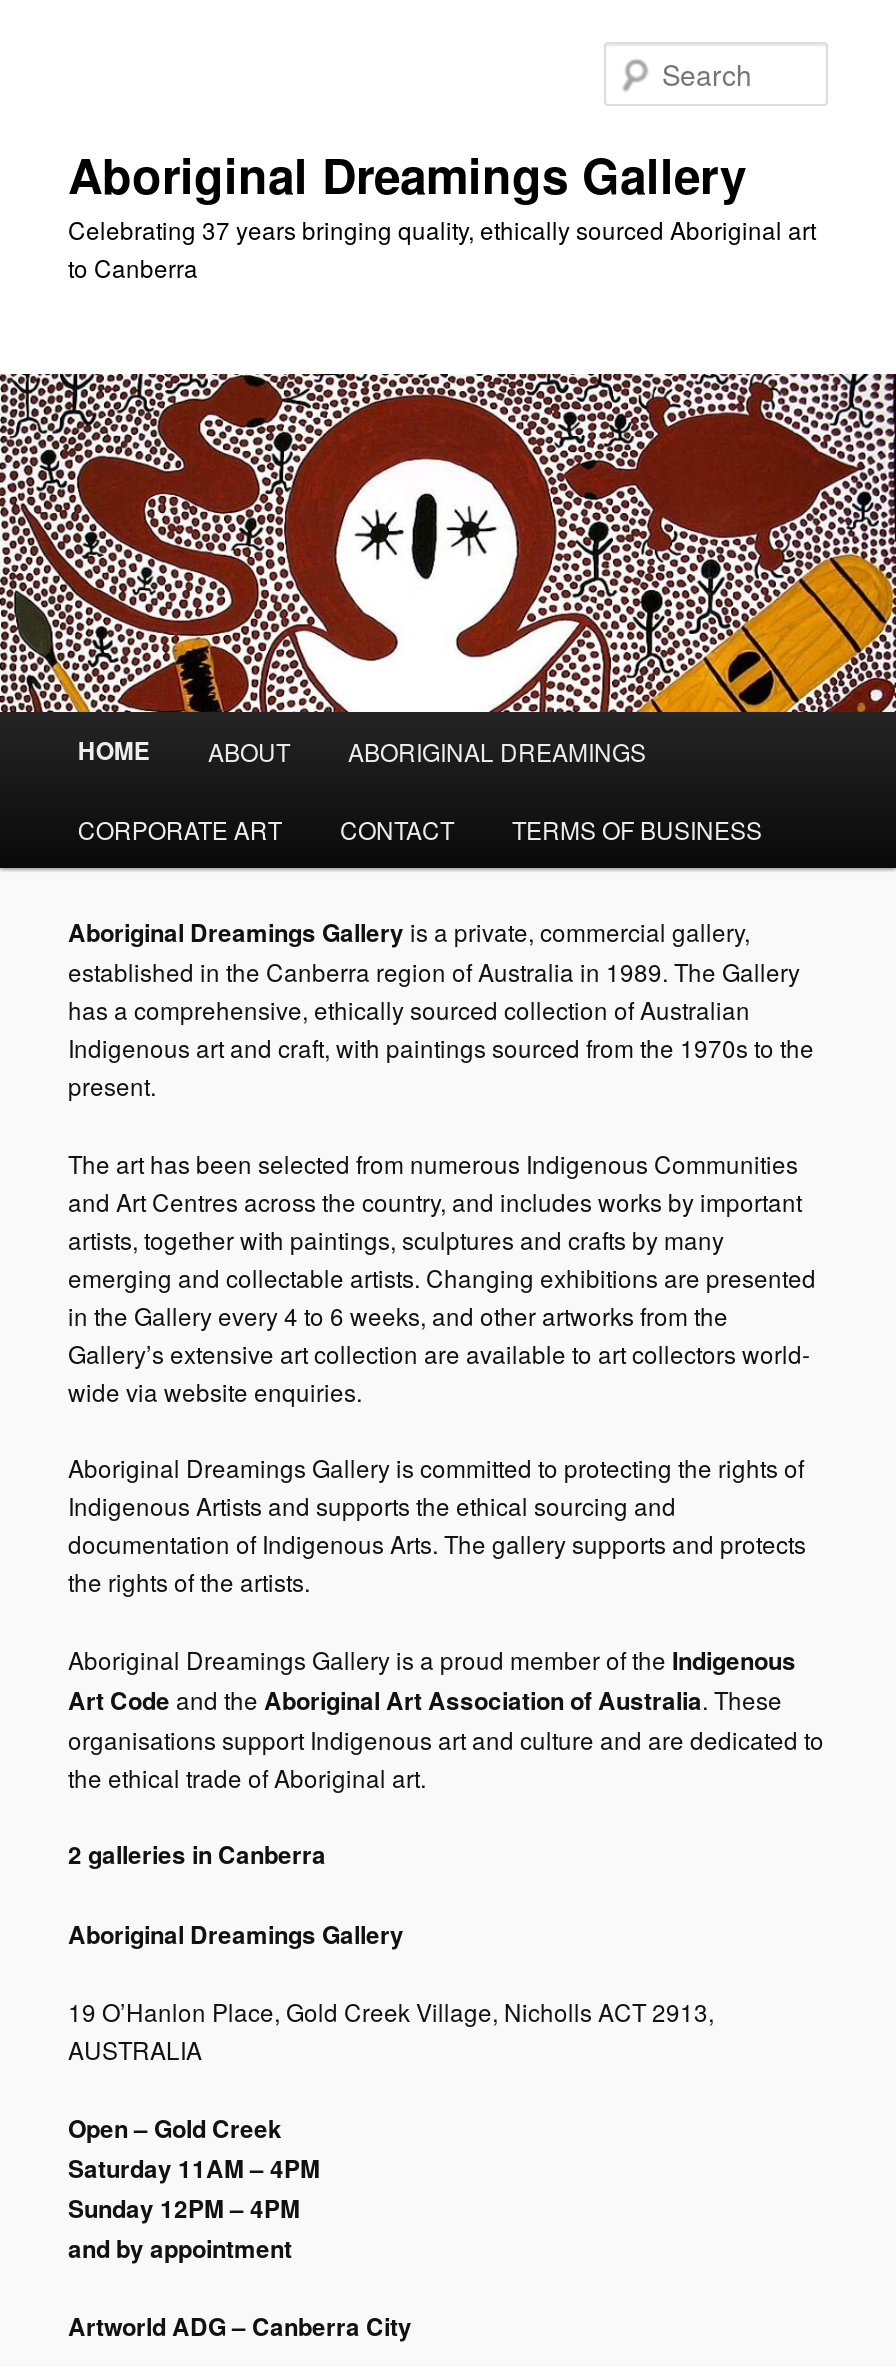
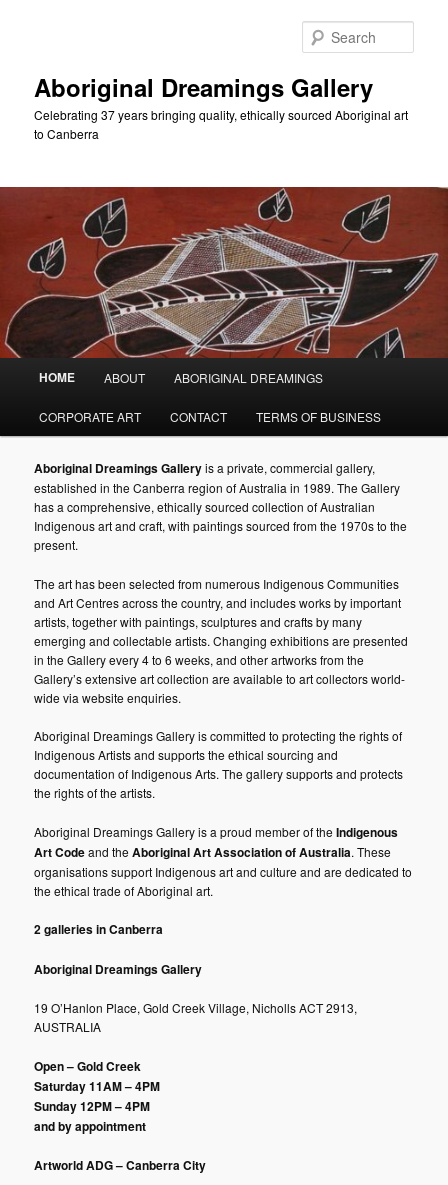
[6,372,890,714] [image] -> [3,186,445,359] [image]

